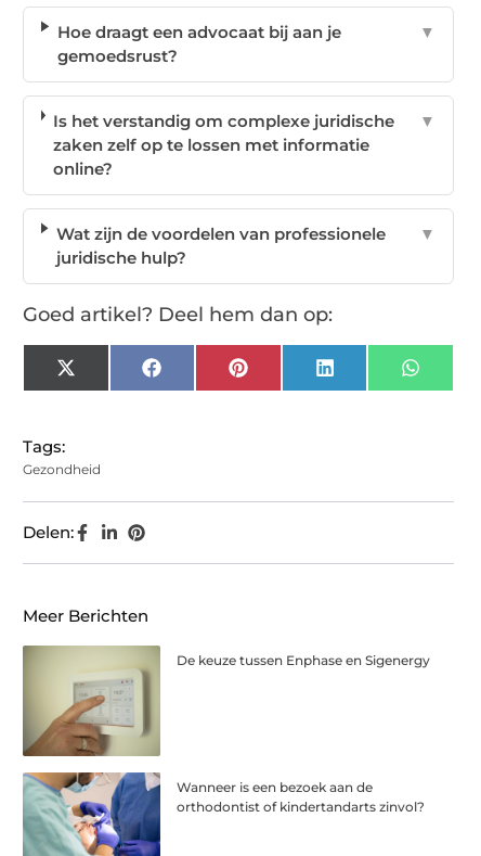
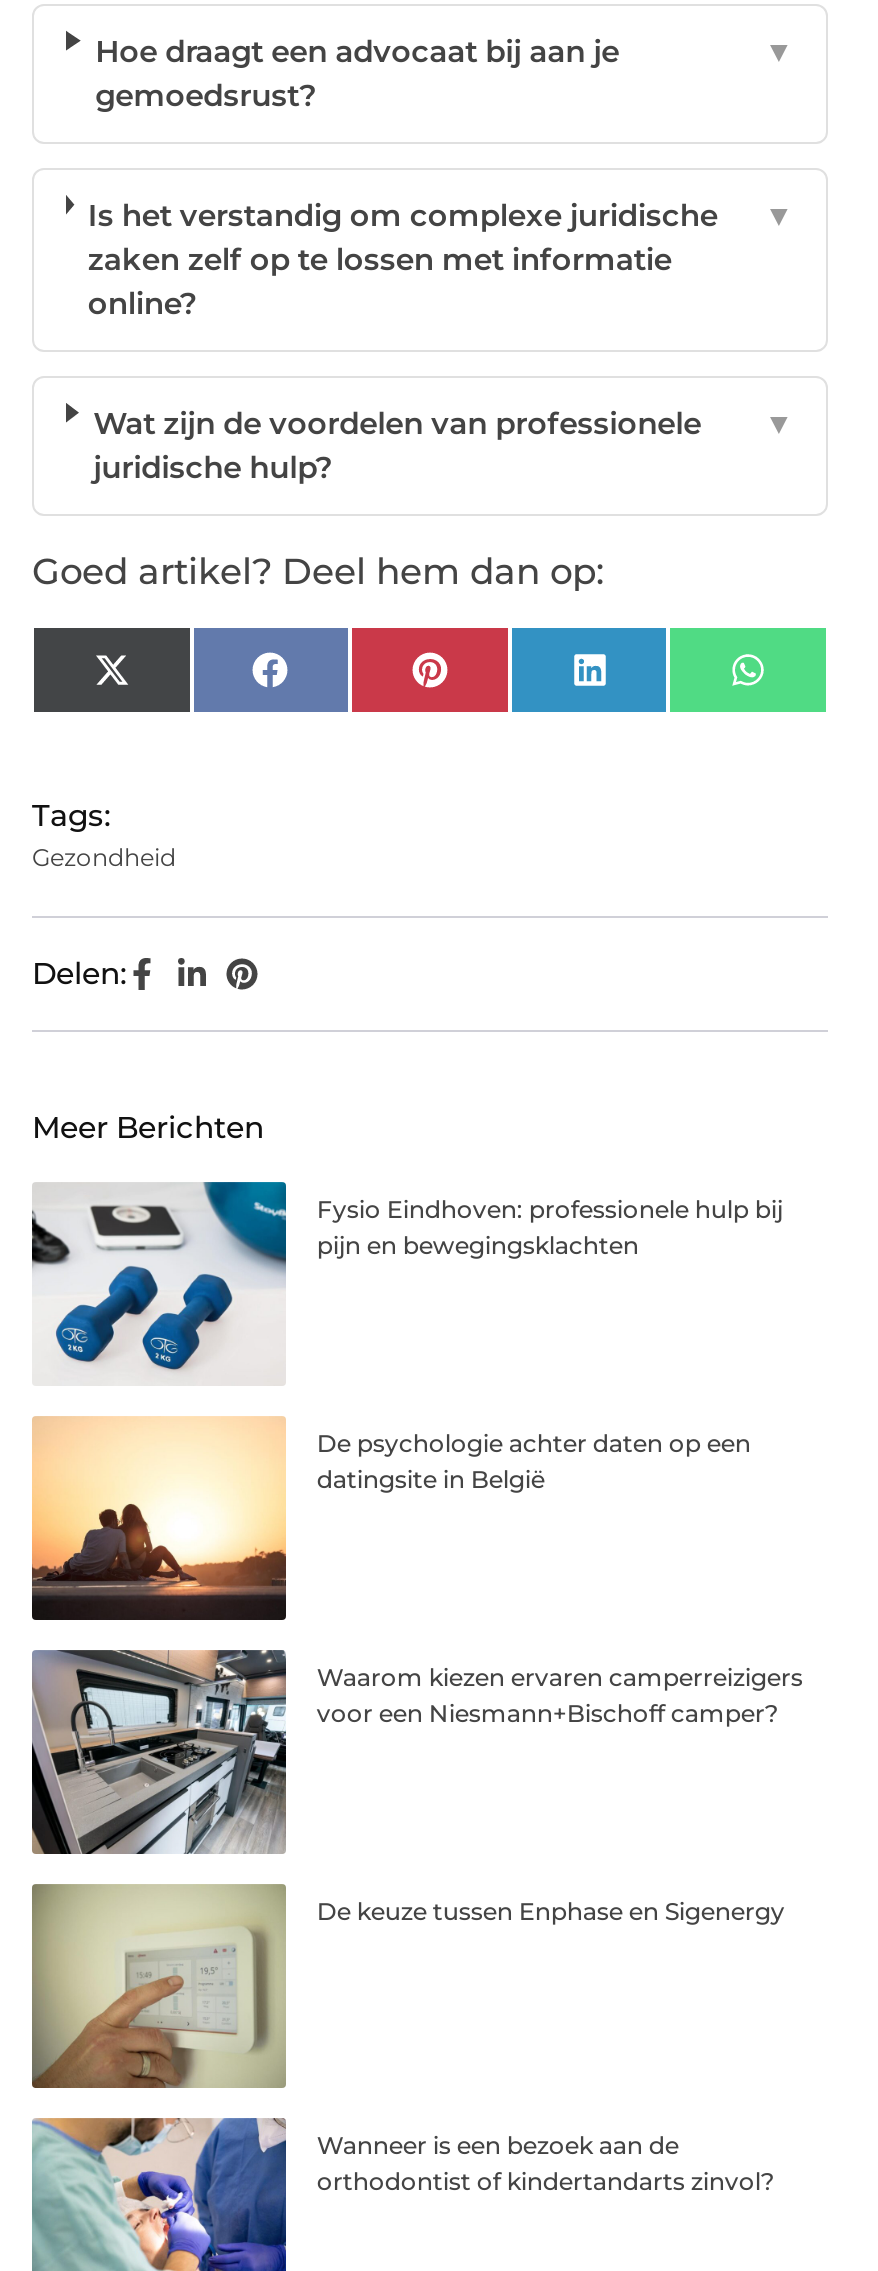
none -> [30,1180,783,1386] [image] | Fysio Eindhoven: professionele hulp bij | pijn en bewegingsklachten
none -> [30,1416,751,1622] [image] | De psychologie achter daten op een | datingsite in België
none -> [30,1646,803,1856] [image] | Waarom kiezen ervaren camperreizigers | voor een Niesmann+Bischoff camper?

